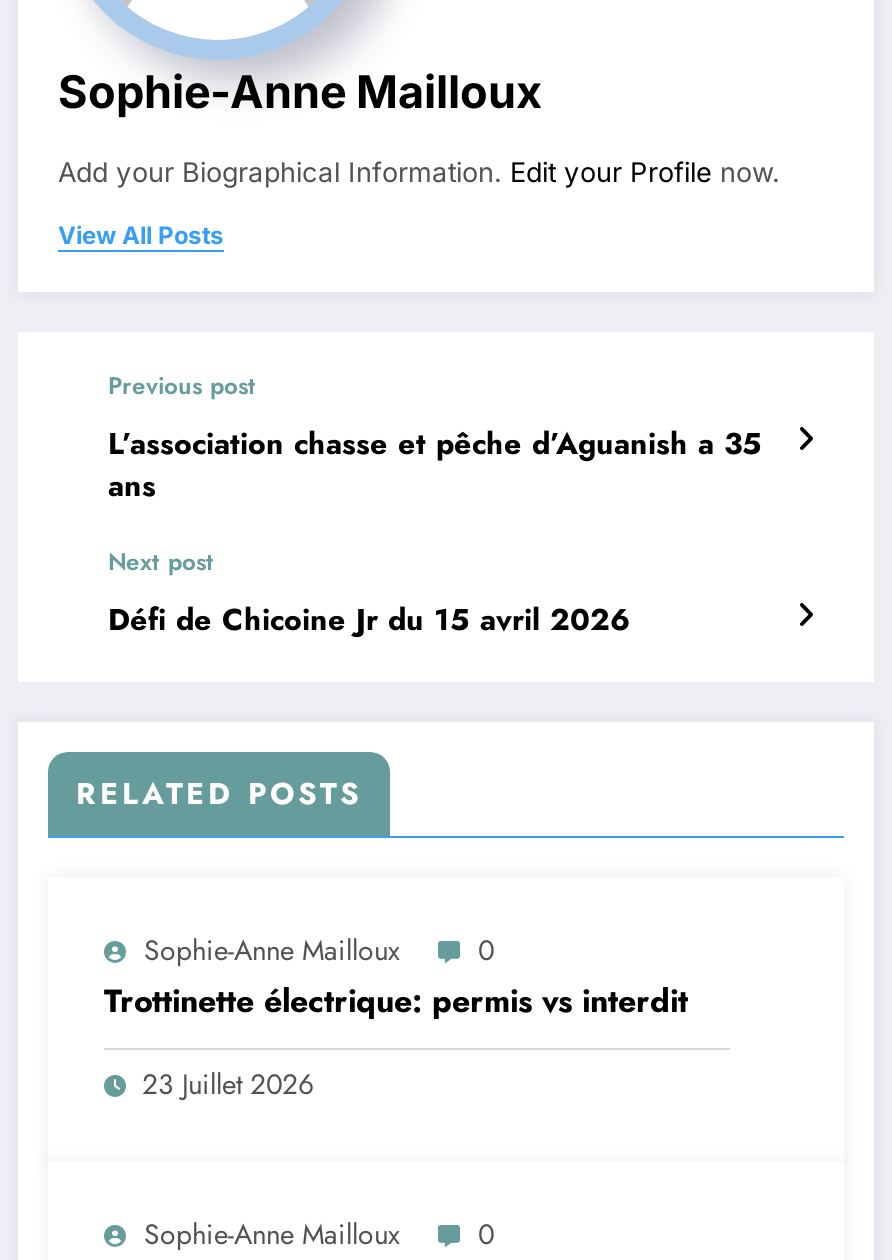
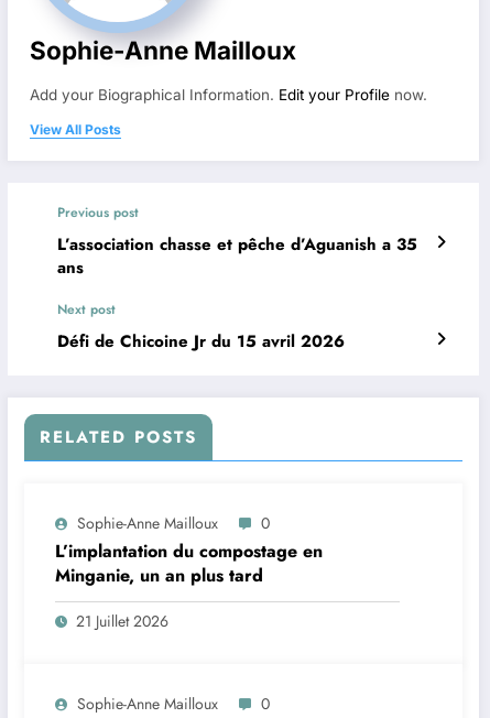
[104,979,688,1025] Trottinette électrique: permis vs interdit -> [55,539,323,588] L’implantation du compostage en | Minganie, un an plus tard
[142,1065,314,1105] 23 Juillet 2026 -> [76,611,168,633] 21 Juillet 2026

